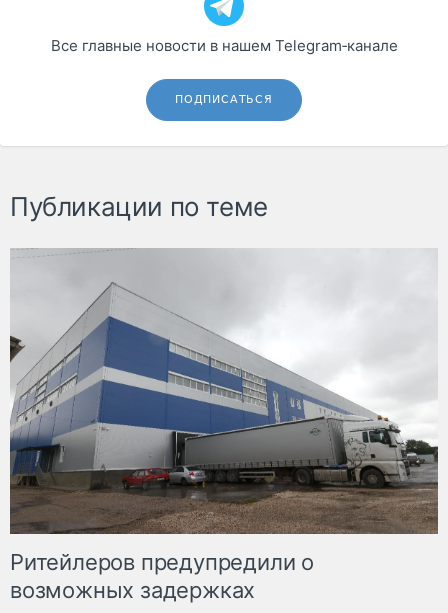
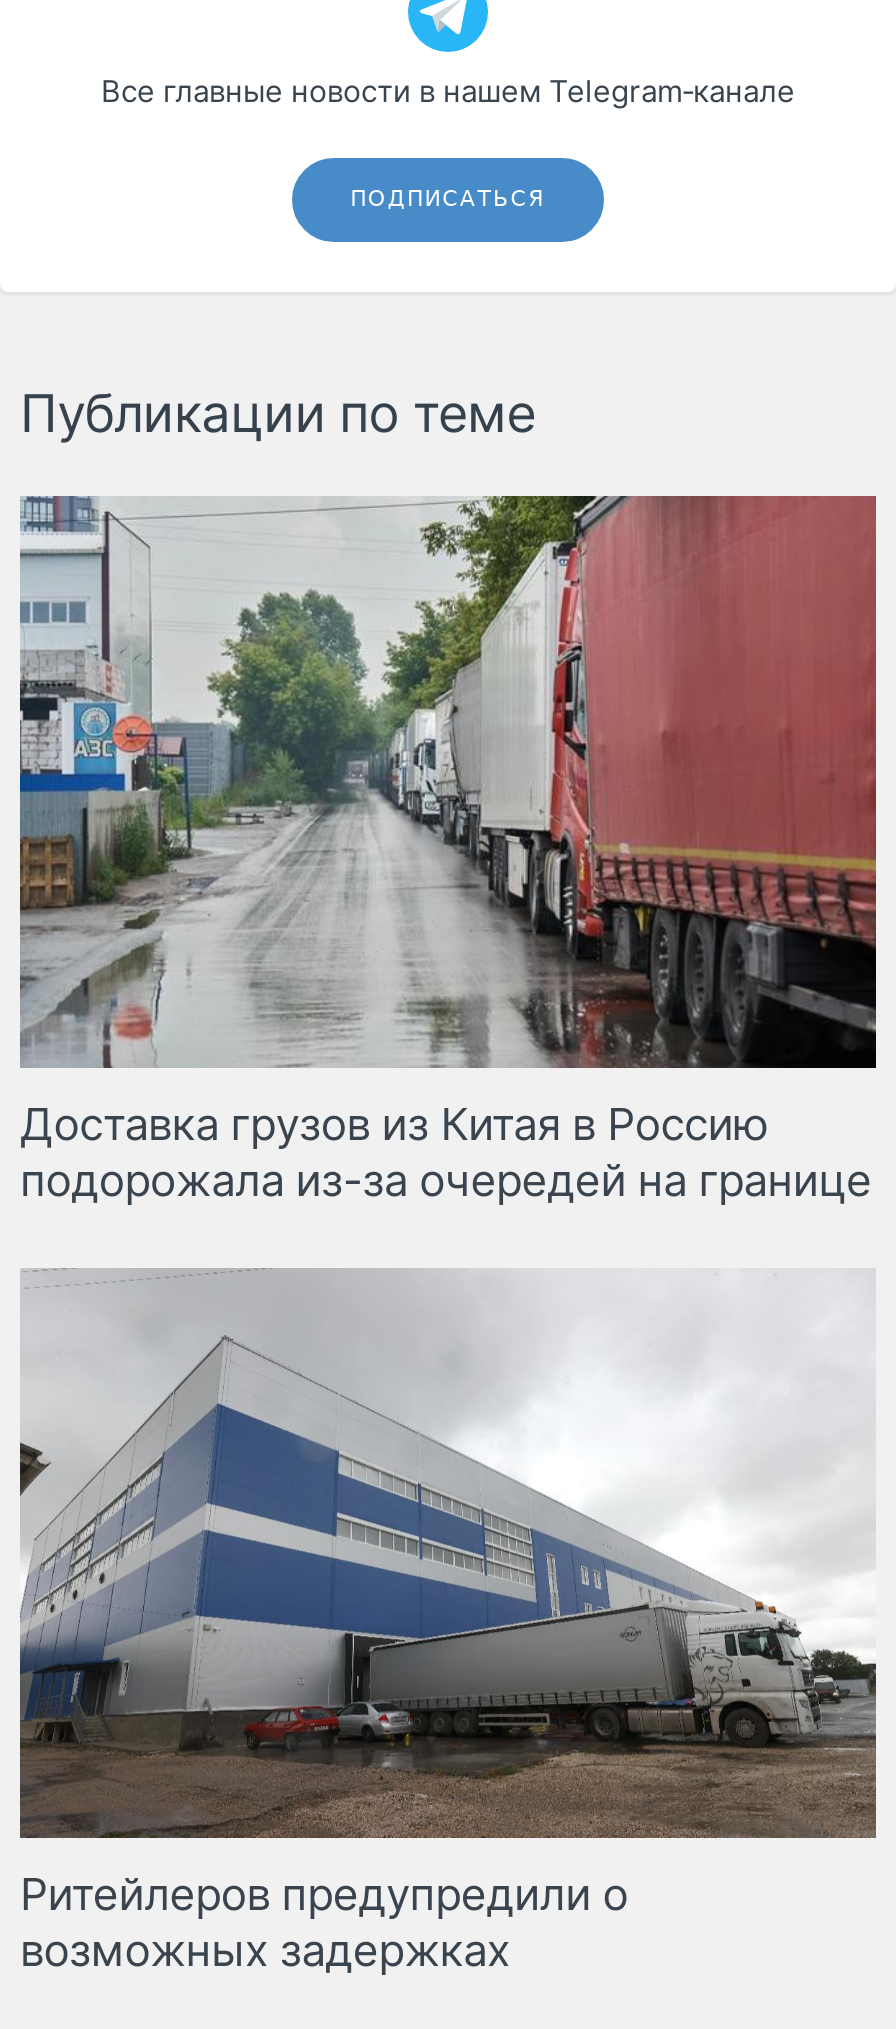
none -> [18,494,878,1205] [image] | Доставка грузов из Китая в Россию | подорожала из-за очередей на границе

